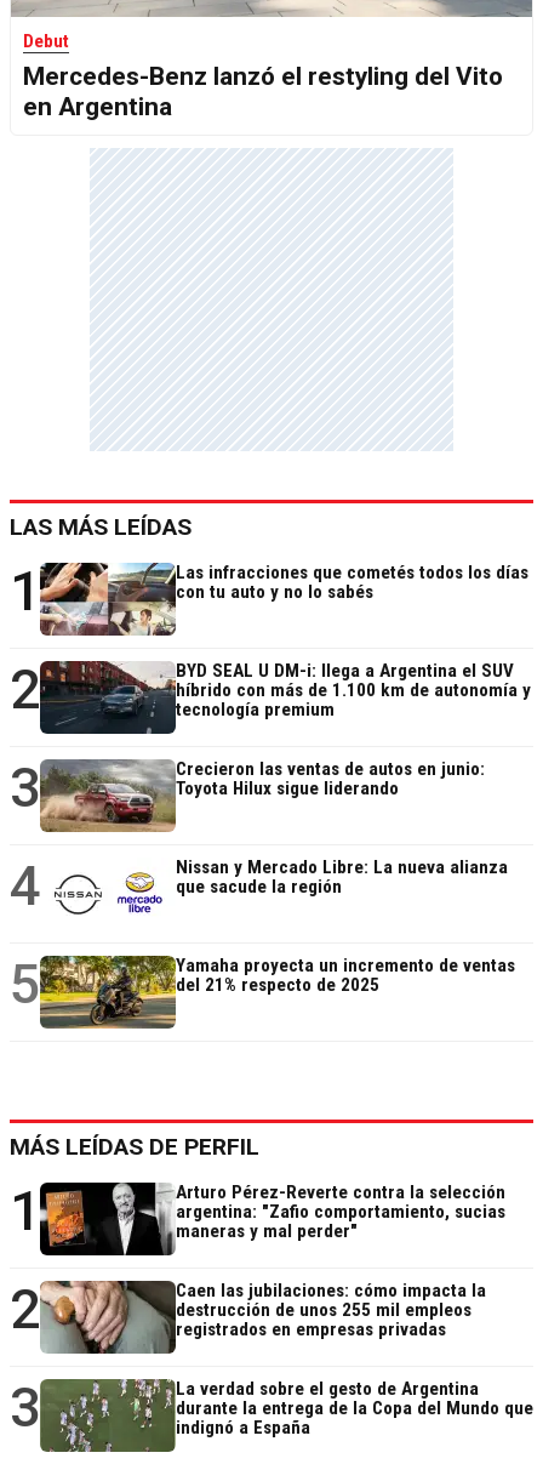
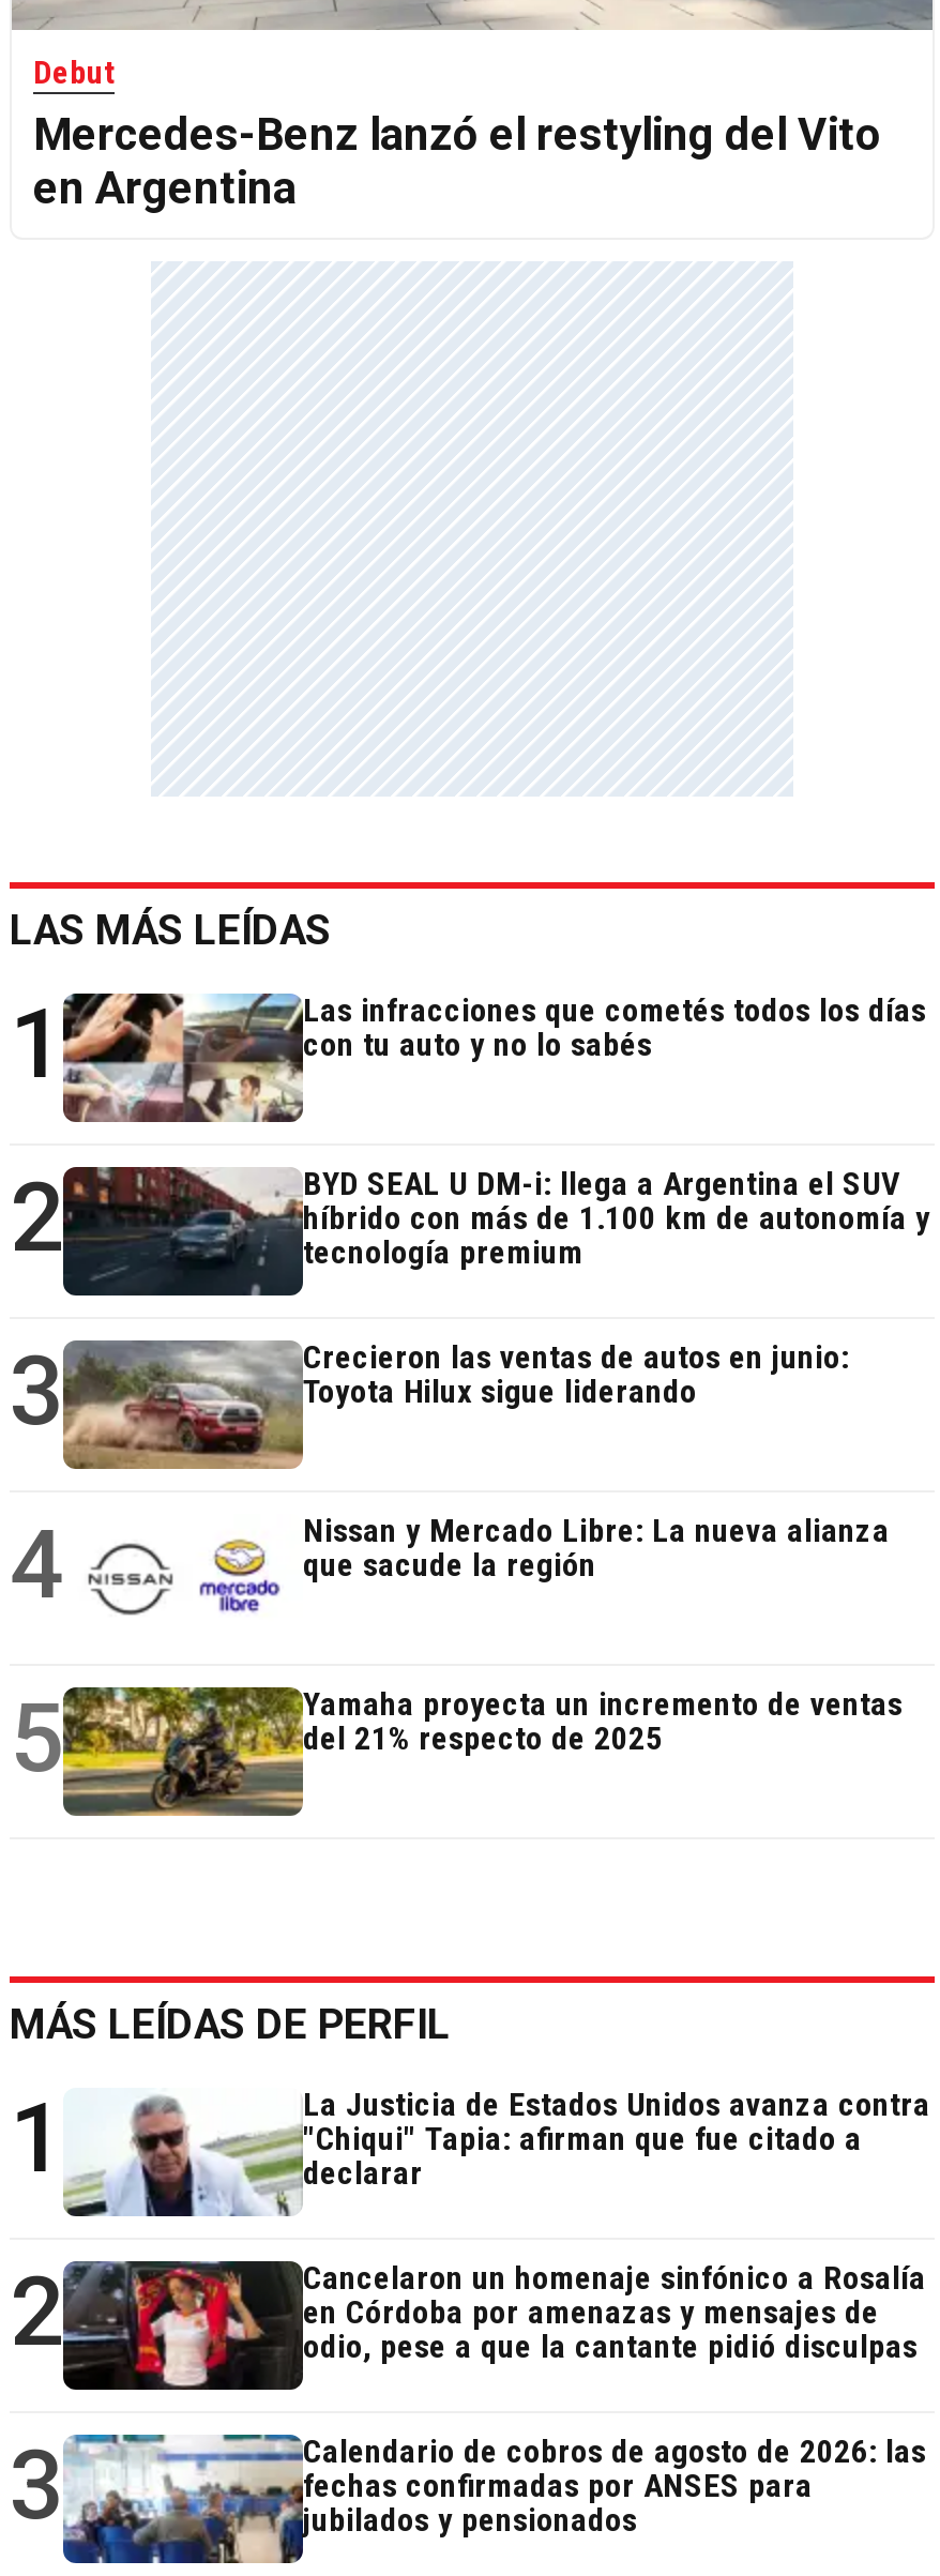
[40,1181,505,1257] [image] | Arturo Pérez-Reverte contra la selección | argentina: "Zafio comportamiento, sucias | maneras y mal perder" -> [65,2086,930,2218] [image] | La Justicia de Estados Unidos avanza contra | "Chiqui" Tapia: afirman que fue citado a | declarar
[41,1280,486,1355] [image] | Caen las jubilaciones: cómo impacta la | destrucción de unos 255 mil empleos | registrados en empresas privadas -> [63,2259,926,2392] [image] | Cancelaron un homenaje sinfónico a Rosalía | en Córdoba por amenazas y mensajes de | odio, pese a que la cantante pidió disculpas
[40,1378,533,1453] [image] | La verdad sobre el gesto de Argentina | durante la entrega de la Copa del Mundo que | indignó a España -> [63,2433,926,2565] [image] | Calendario de cobros de agosto de 2026: las | fechas confirmadas por ANSES para | jubilados y pensionados

